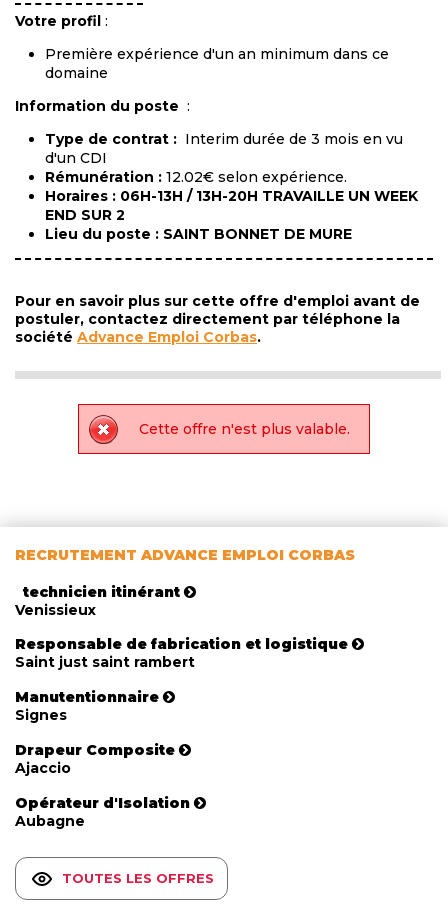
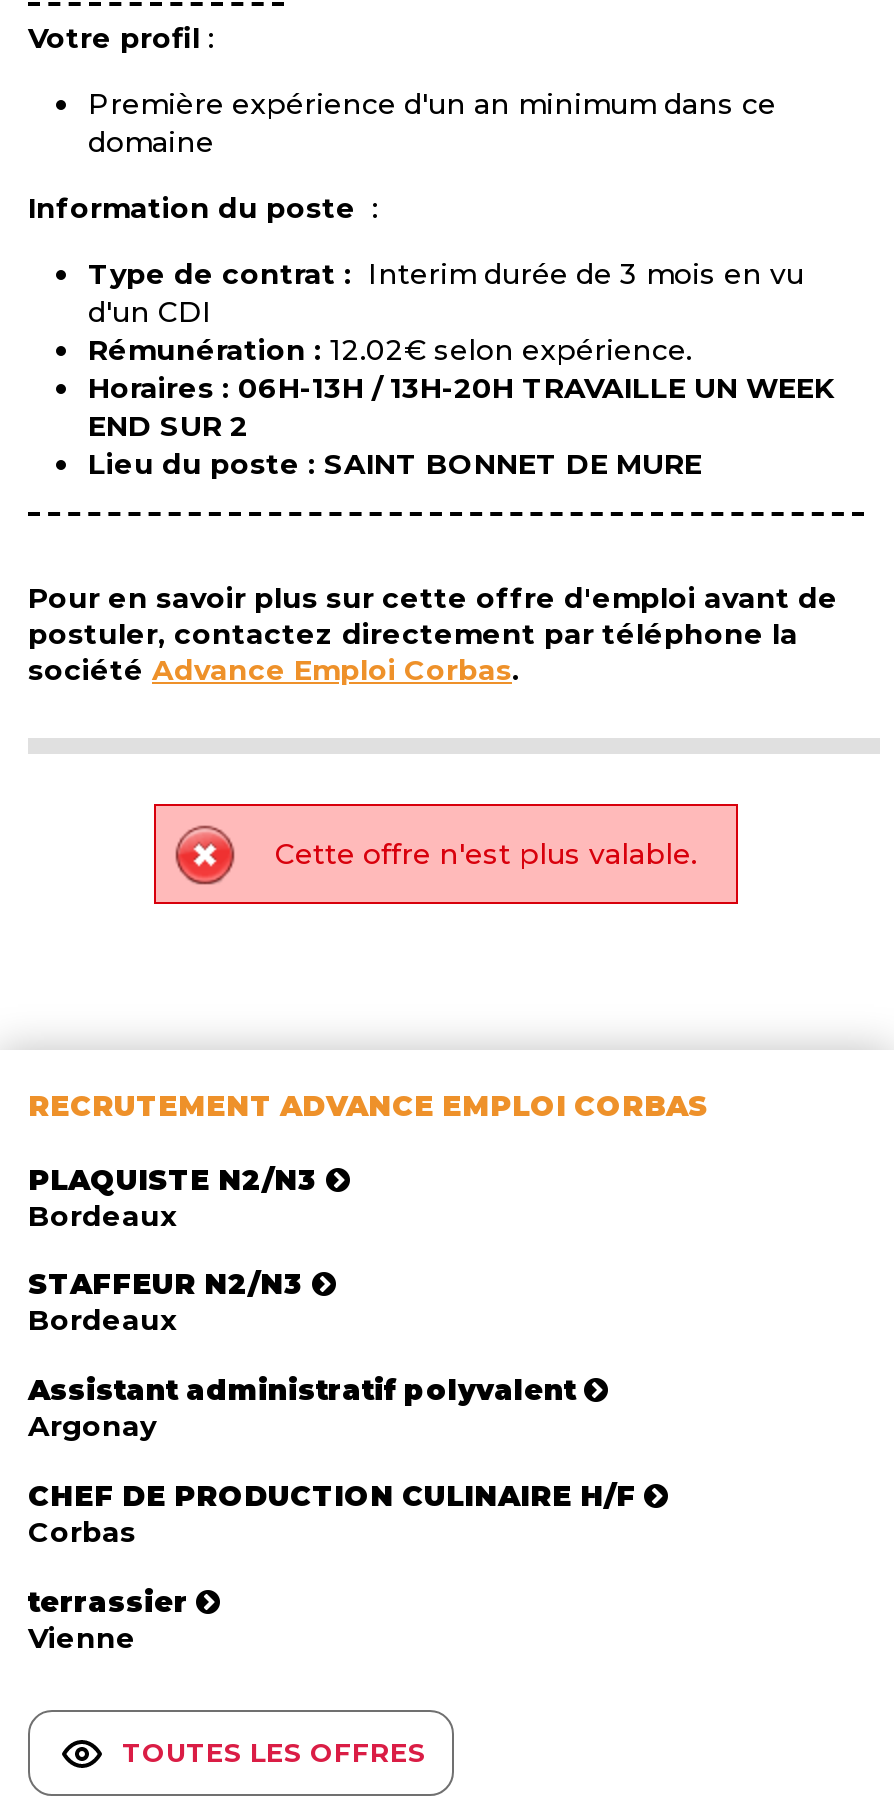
[15,583,180,619] technicien itinérant | Venissieux -> [28,1161,318,1233] PLAQUISTE N2/N3 | Bordeaux
[15,635,348,671] Responsable de fabrication et logistique | Saint just saint rambert -> [28,1267,304,1339] STAFFEUR N2/N3 | Bordeaux
[15,688,159,724] Manutentionnaire | Signes -> [28,1372,584,1444] Assistant administratif polyvalent | Argonay
[15,741,175,777] Drapeur Composite | Ajaccio -> [28,1478,636,1550] CHEF DE PRODUCTION CULINAIRE H/F | Corbas
[15,794,190,830] Opérateur d'Isolation | Aubagne -> [28,1584,188,1656] terrassier | Vienne

